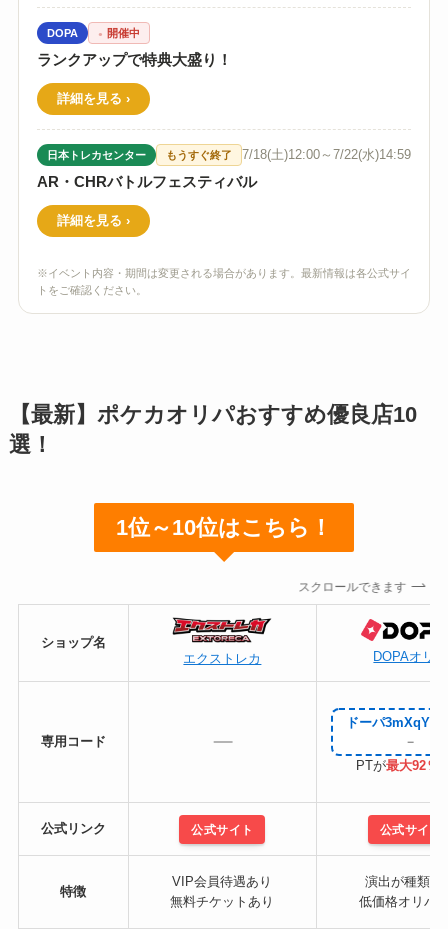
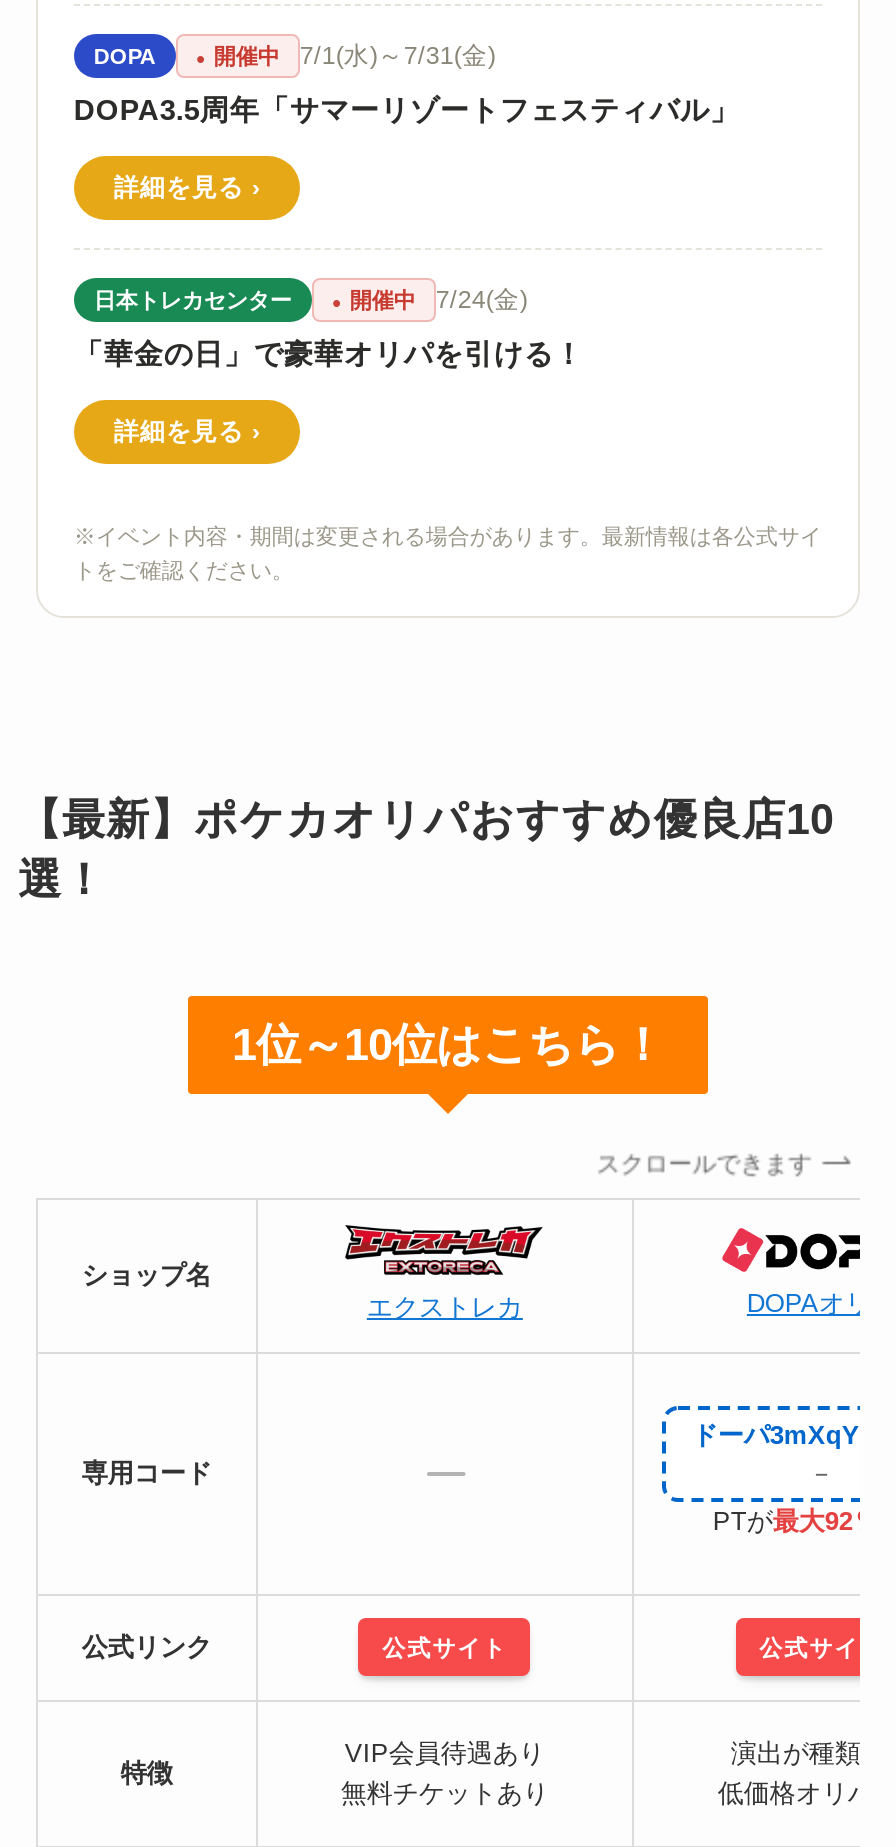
[37,52,232,68] ランクアップで特典大盛り！ -> [74,41,740,125] 7/1(水)～7/31(金) | DOPA3.5周年「サマーリゾートフェスティバル」
[166,148,411,162] もうすぐ終了 | 7/18(土)12:00～7/22(水)14:59 -> [350,285,528,313] 開催中 | 7/24(金)
[37,174,257,190] AR・CHRバトルフェスティバル -> [74,337,584,369] 「華金の日」で豪華オリパを引ける！

